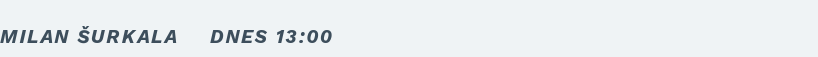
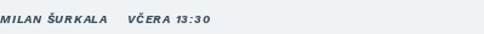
[0,25,333,47] MILAN ŠURKALA DNES 13:00 -> [0,12,210,25] MILAN ŠURKALA VČERA 13:30

